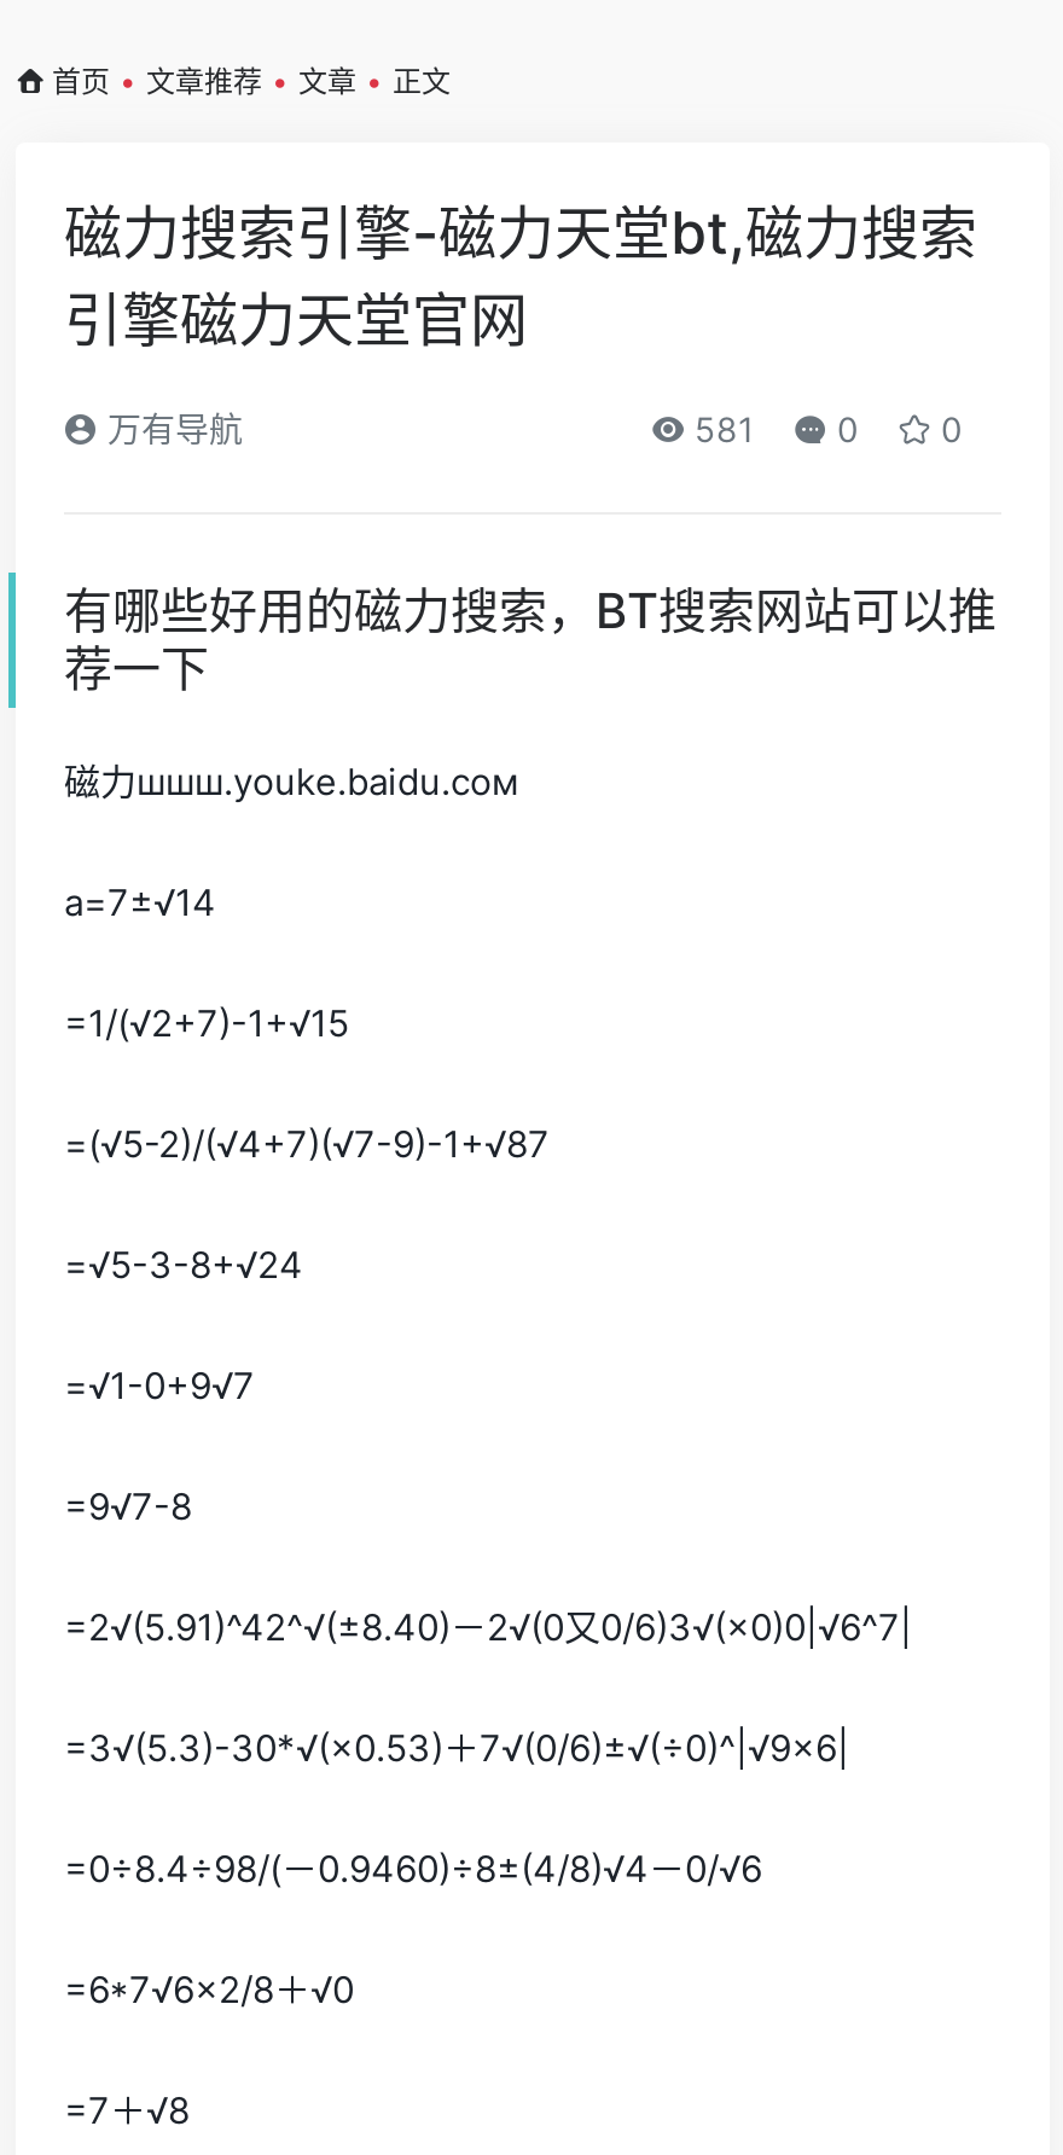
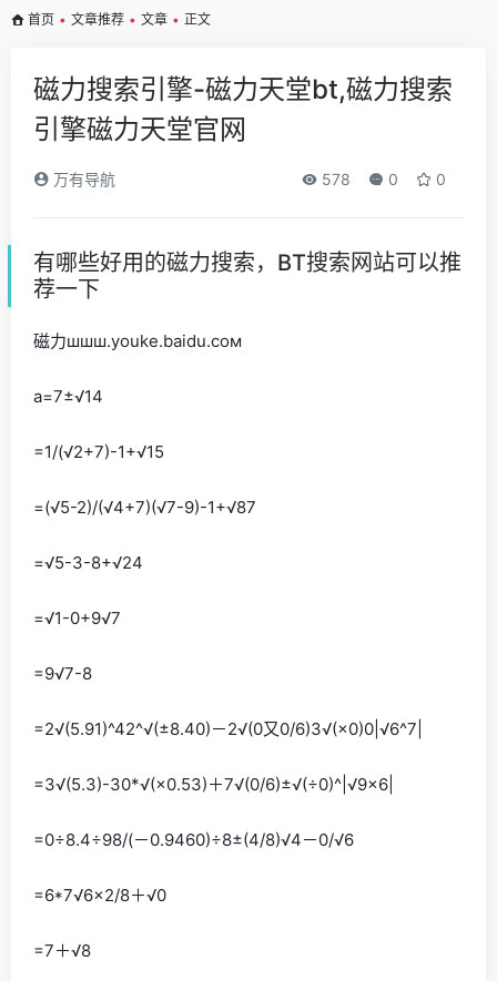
[685,409,963,450] 581 0 0 -> [317,170,446,189] 578 0 0

